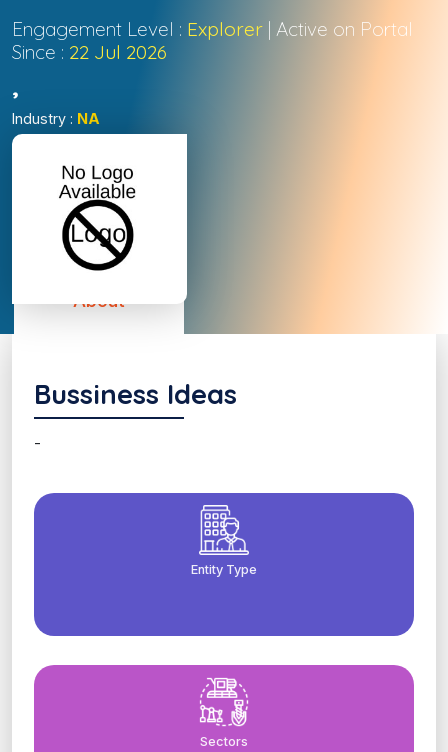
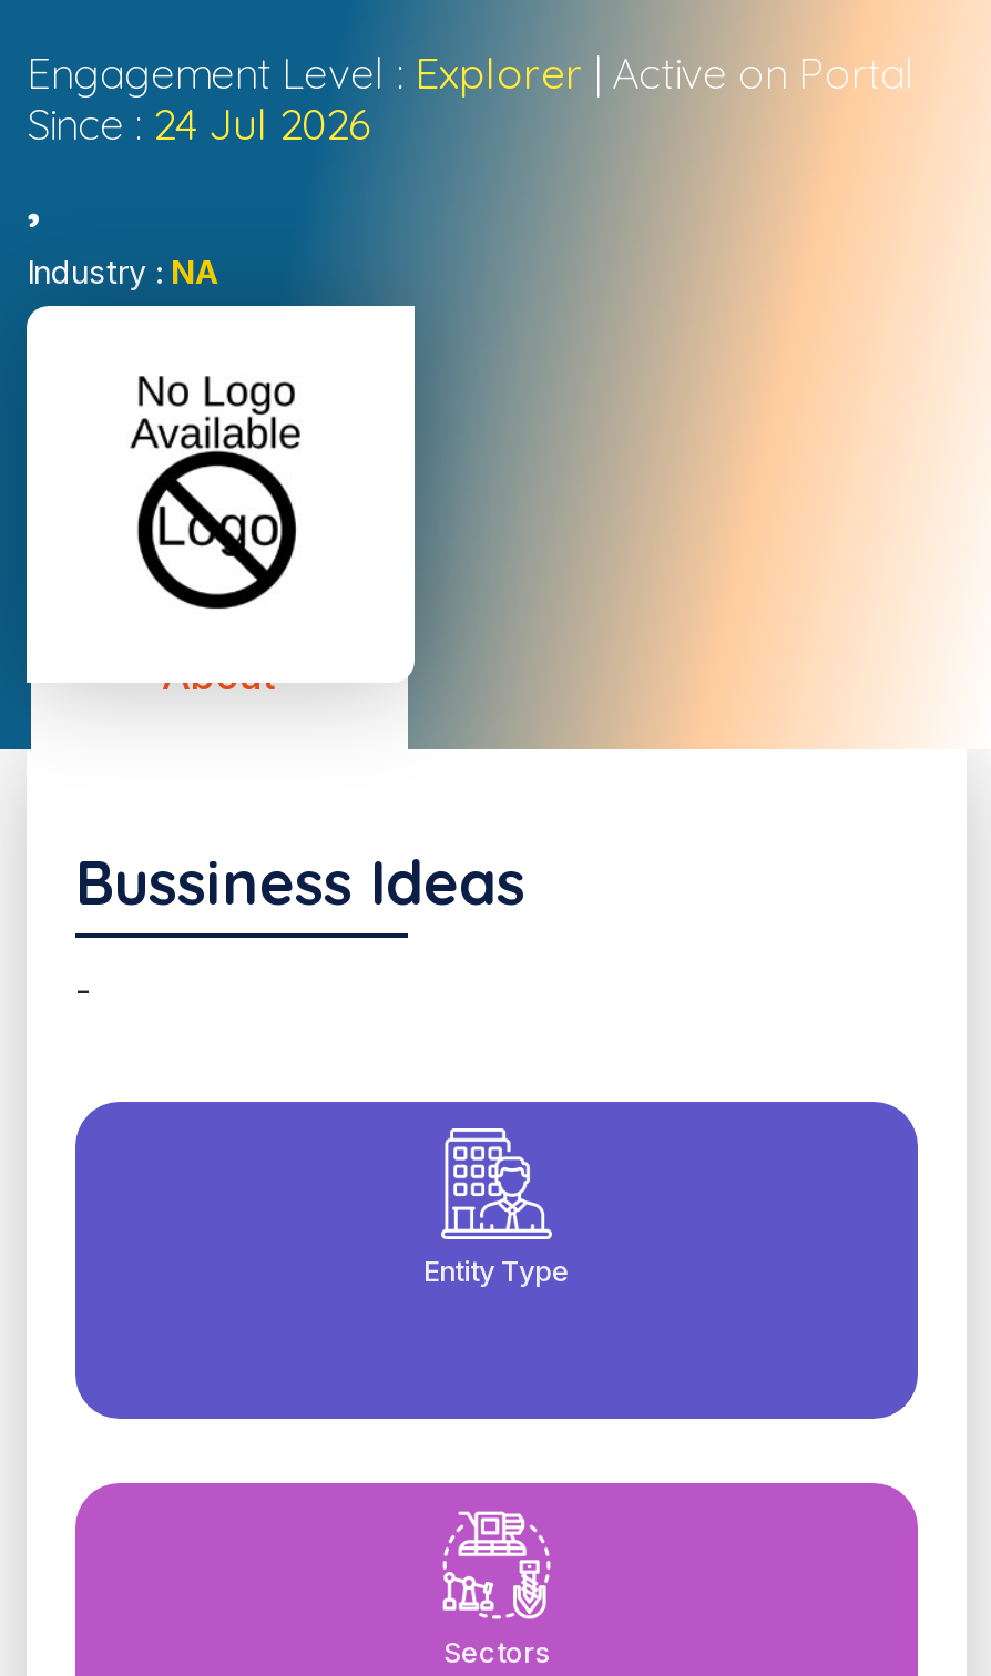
[12,40,167,64] Since : 22 Jul 2026 -> [27,98,370,151] Since : 24 Jul 2026

